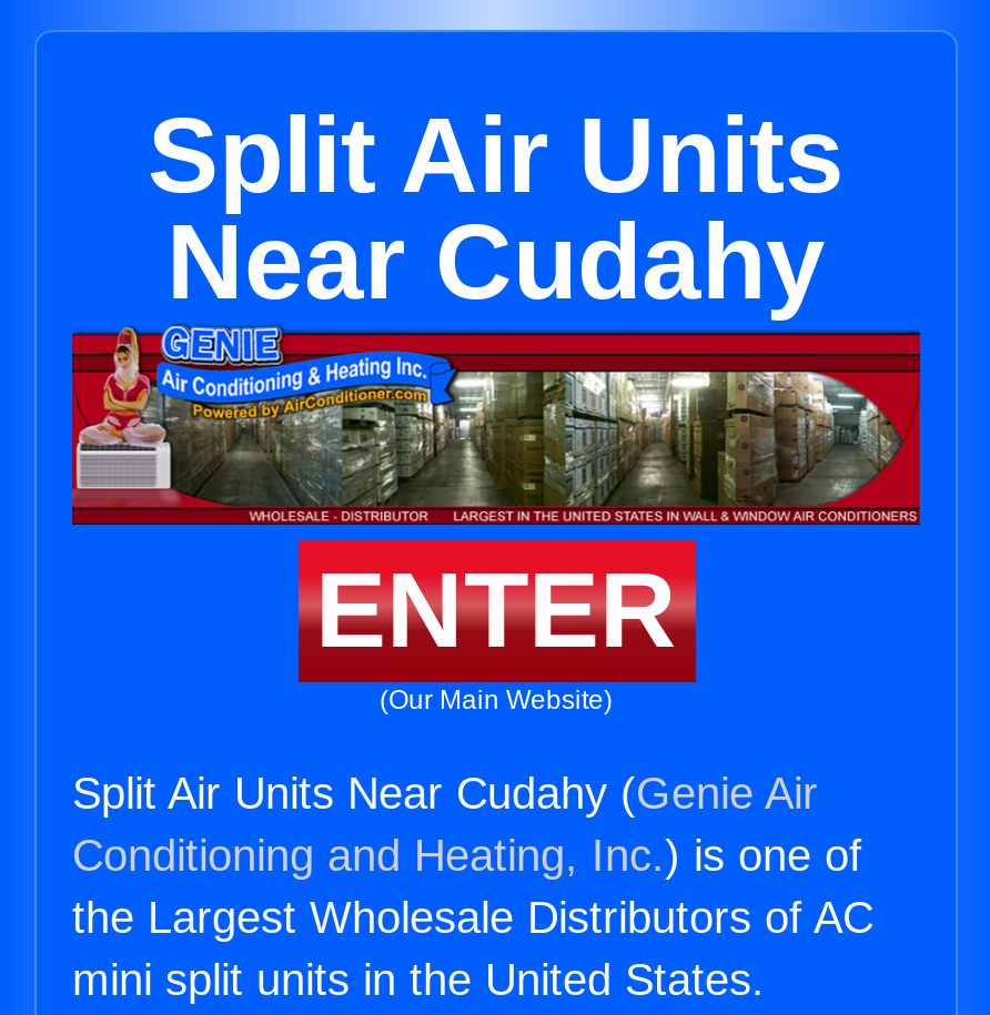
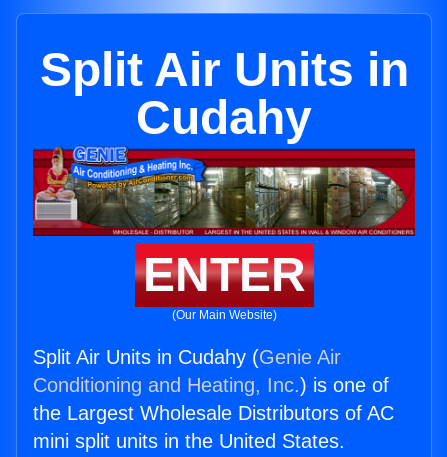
[148,97,845,321] Split Air Units | Near Cudahy -> [39,43,408,144] Split Air Units in | Cudahy
[72,769,818,818] Split Air Units Near Cudahy (Genie Air -> [33,346,341,368] Split Air Units in Cudahy (Genie Air

